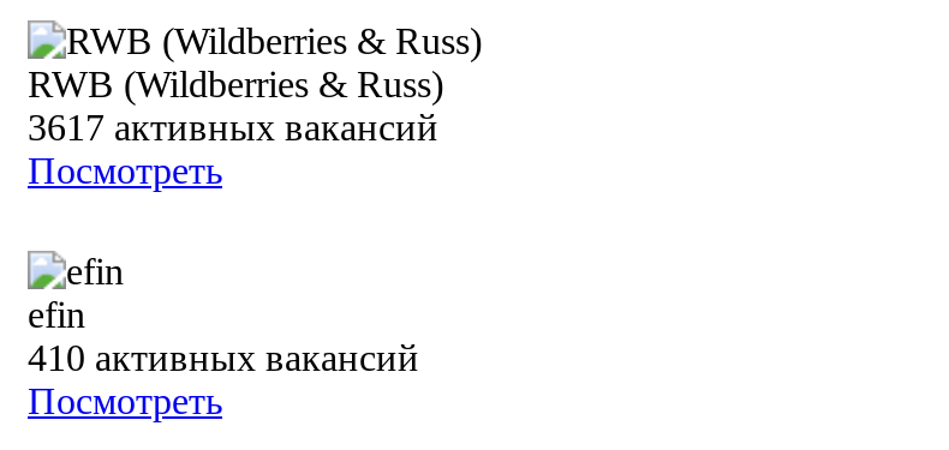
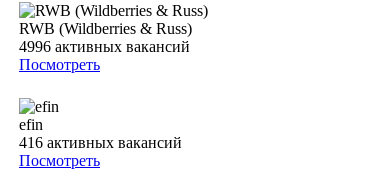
[28,108,438,148] 3617 активных вакансий -> [19,38,190,55] 4996 активных вакансий
[28,338,419,379] 410 активных вакансий -> [19,134,182,151] 416 активных вакансий

